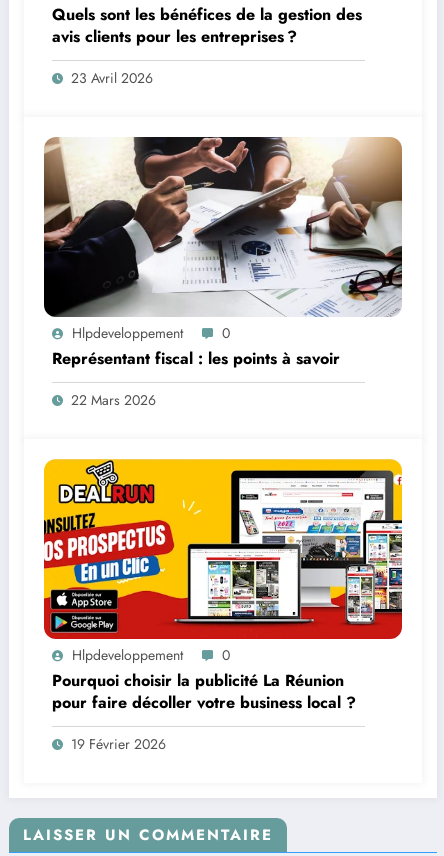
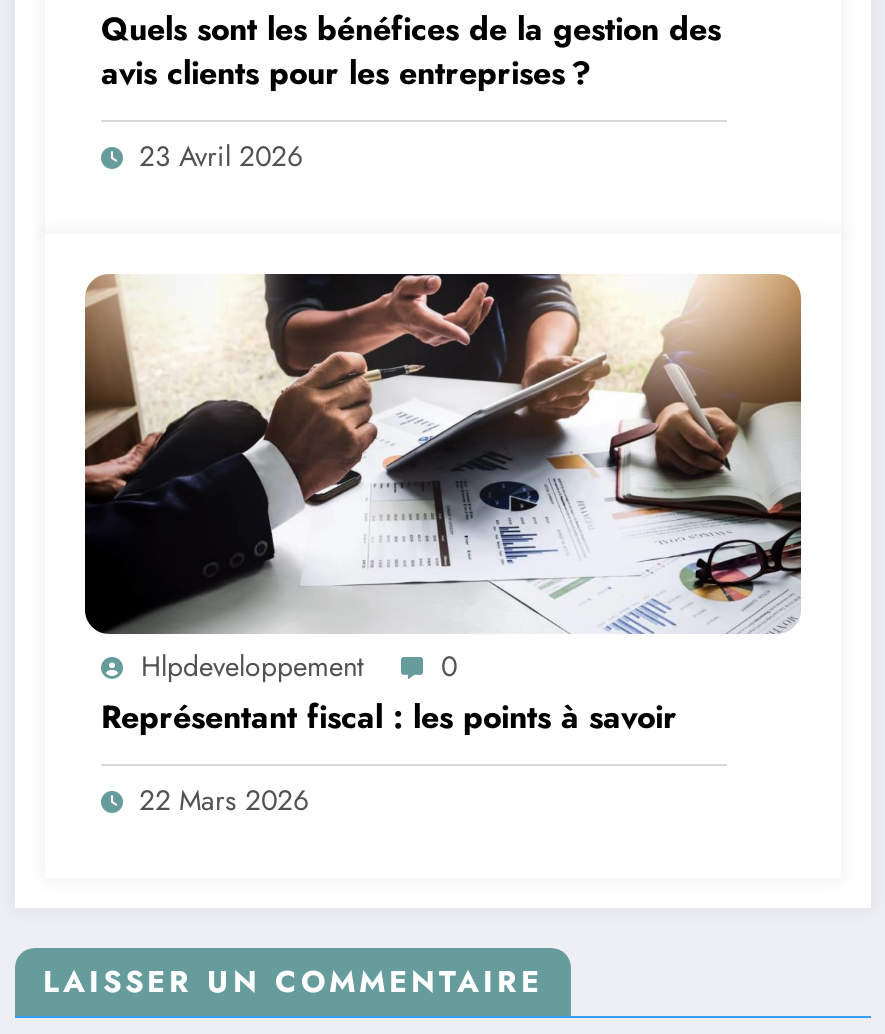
[43,458,403,753] [image] | Hlpdeveloppement | 0 | Pourquoi choisir la publicité La Réunion | pour faire décoller votre business local ? | 19 Février 2026 -> none

